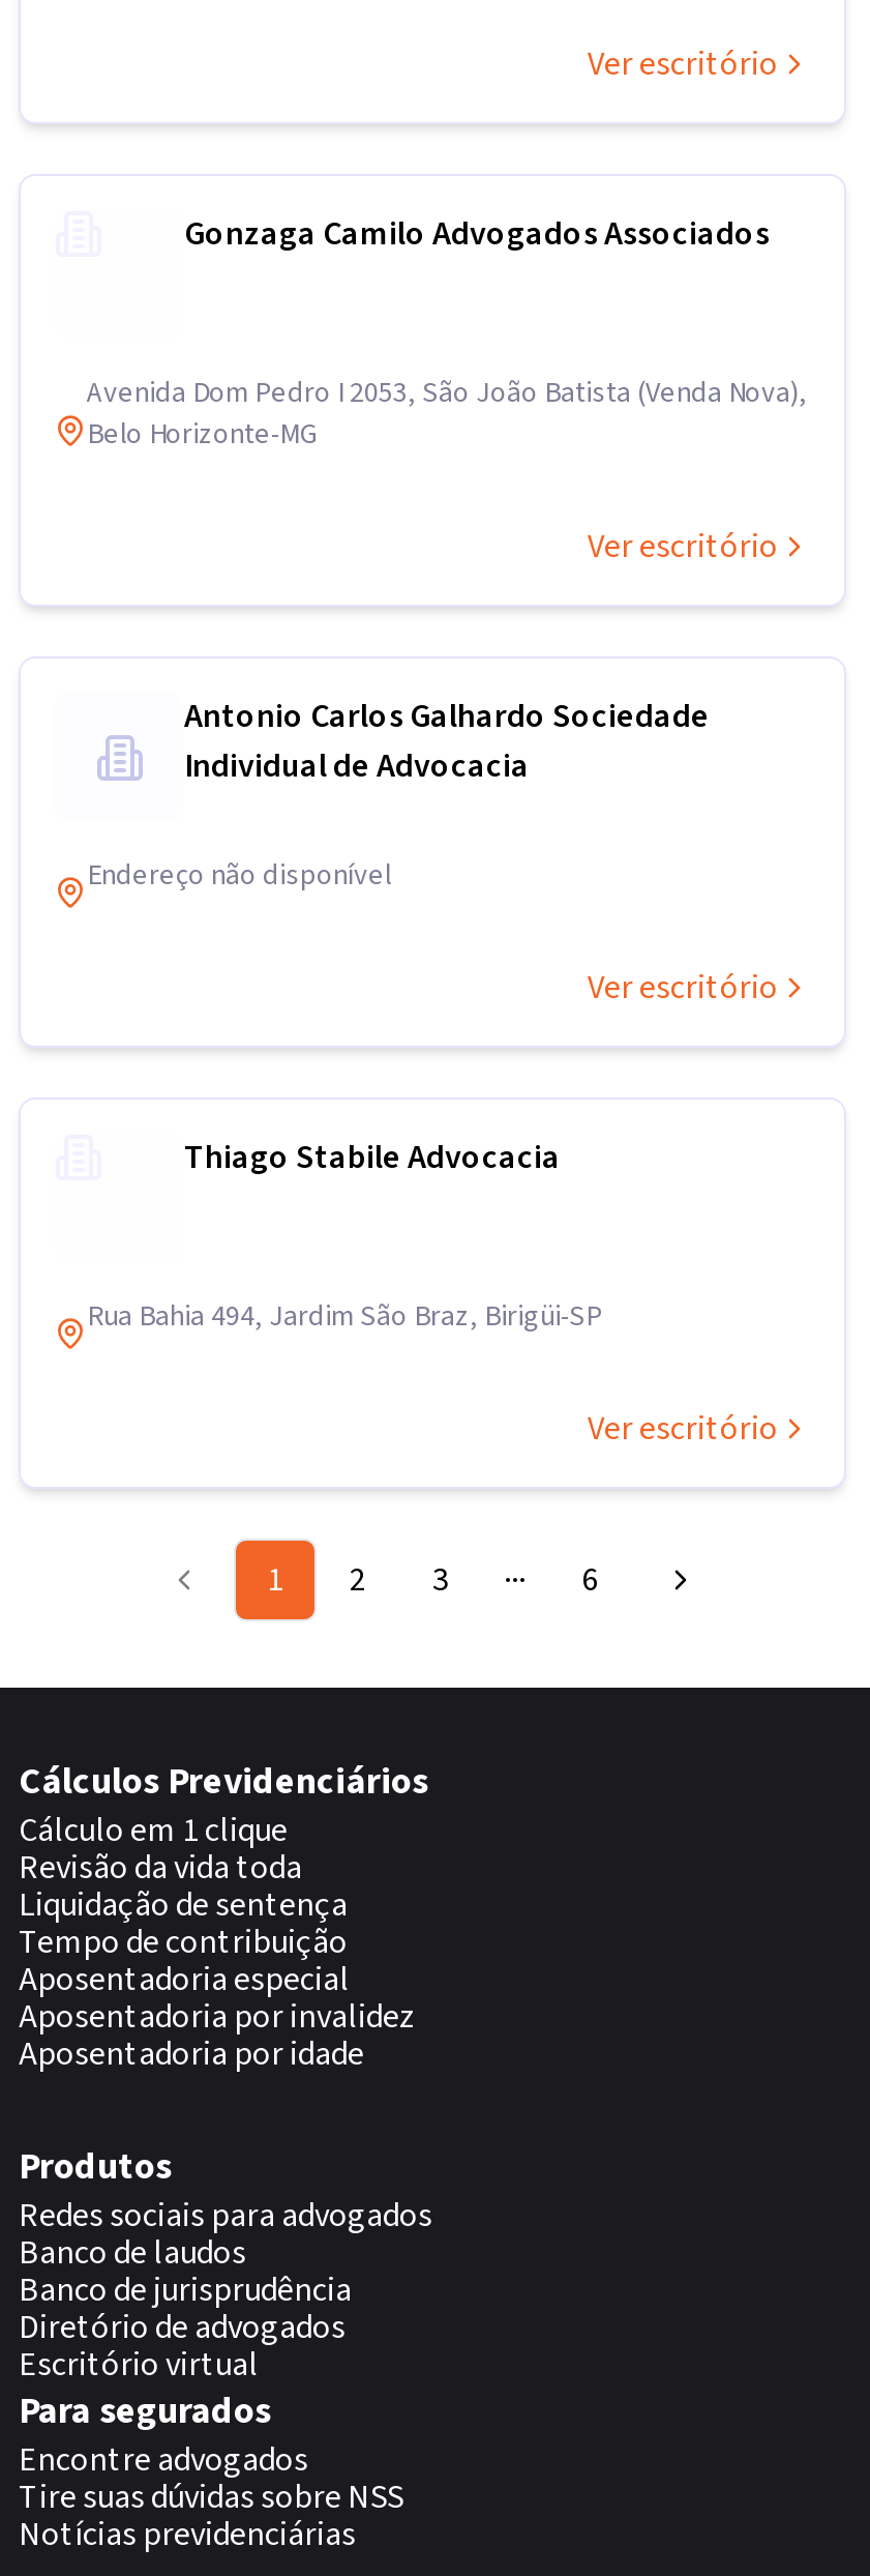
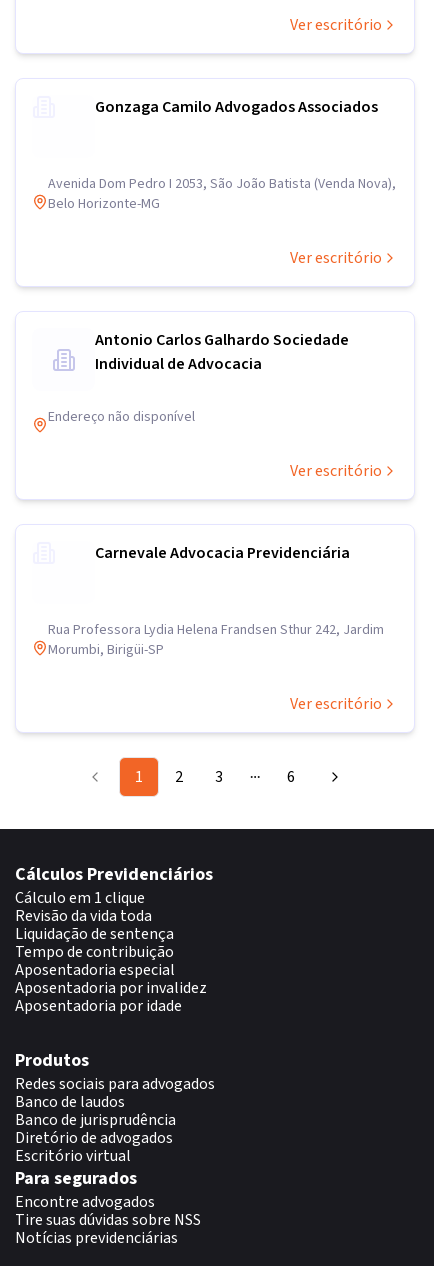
[184,1135,561,1180] Thiago Stabile Advocacia -> [95,542,350,564] Carnevale Advocacia Previdenciária
[87,1296,602,1338] Rua Bahia 494, Jardim São Braz, Birigüi-SP -> [48,620,384,660] Rua Professora Lydia Helena Frandsen Sthur 242, Jardim | Morumbi, Birigüi-SP

